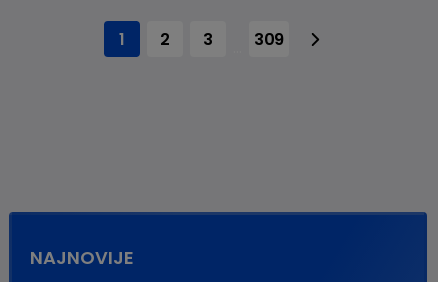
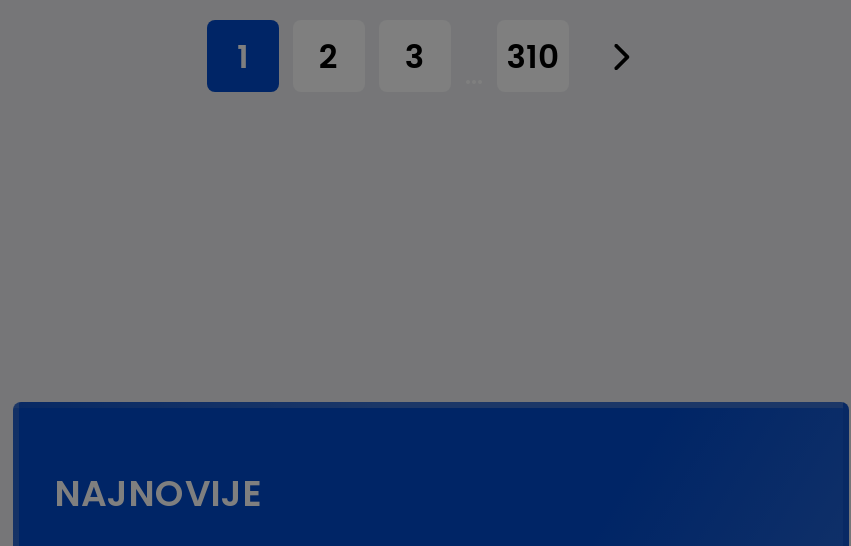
[119,28,284,59] 1 2 3 ... 309 -> [237,33,559,96] 1 2 3 ... 310

